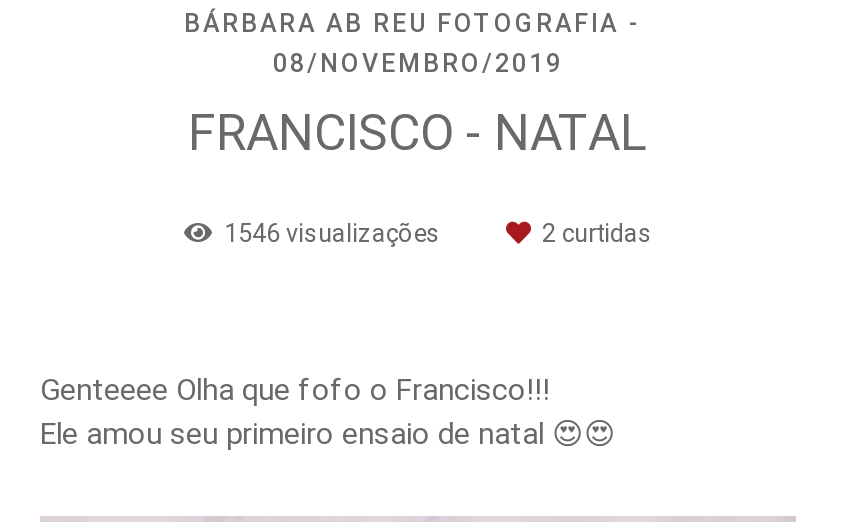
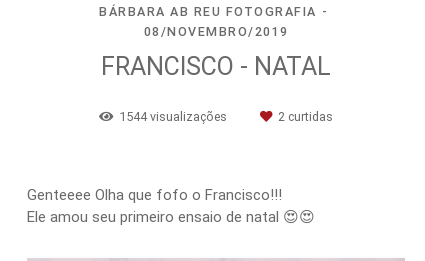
[224,217,446,247] 1546 visualizações -> [119,109,230,124] 1544 visualizações

